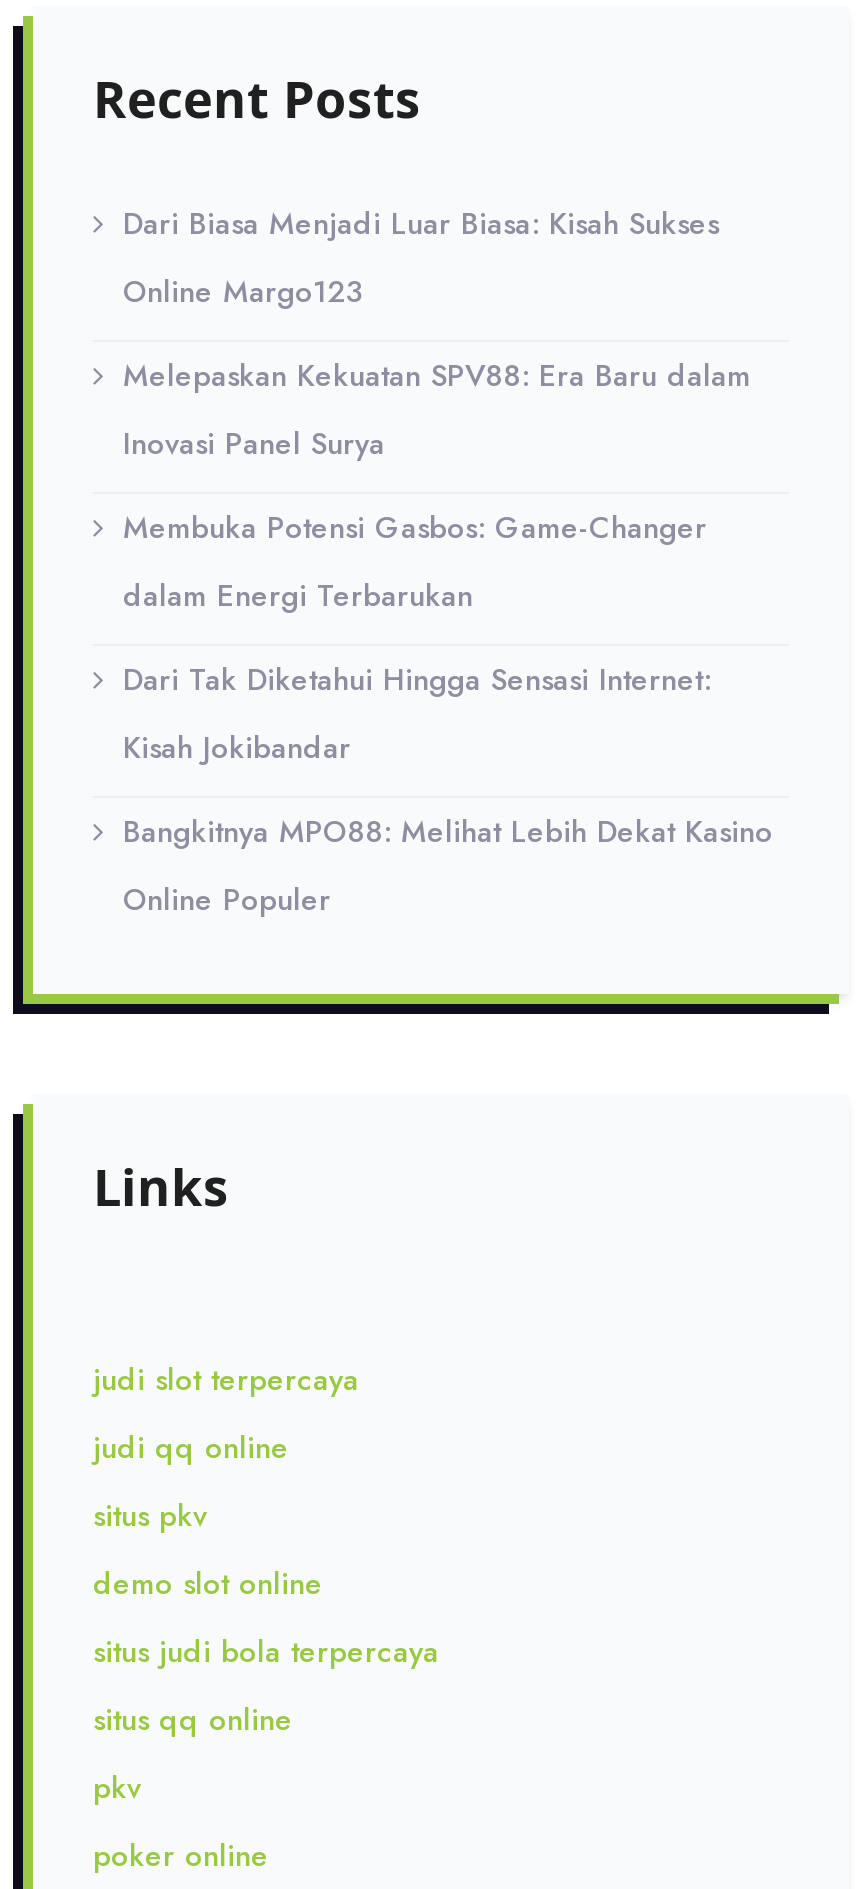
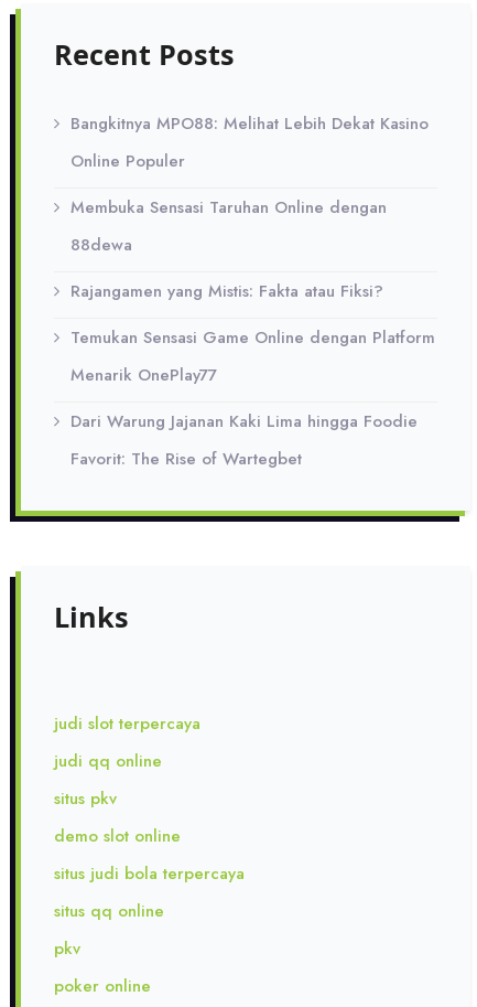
[123,202,751,770] Dari Biasa Menjadi Luar Biasa: Kisah Sukses | Online Margo123 | Melepaskan Kekuatan SPV88: Era Baru dalam | Inovasi Panel Surya | Membuka Potensi Gasbos: Game-Changer | dalam Energi Terbarukan | Dari Tak Diketahui Hingga Sensasi Internet: | Kisah Jokibandar -> none
moved [123,810,773,922] -> [71,111,429,173]: Bangkitnya MPO88: Melihat Lebih Dekat Kasino | Online Populer
none -> [71,195,435,471] Membuka Sensasi Taruhan Online dengan | 88dewa | Rajangamen yang Mistis: Fakta atau Fiksi? | Temukan Sensasi Game Online dengan Platform | Menarik OnePlay77 | Dari Warung Jajanan Kaki Lima hingga Foodie | Favorit: The Rise of Wartegbet

